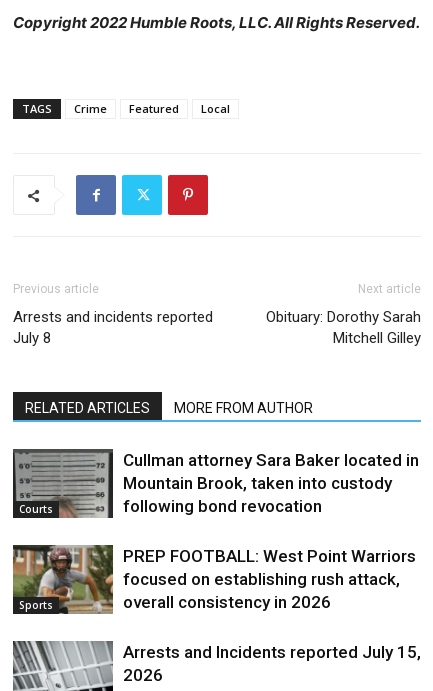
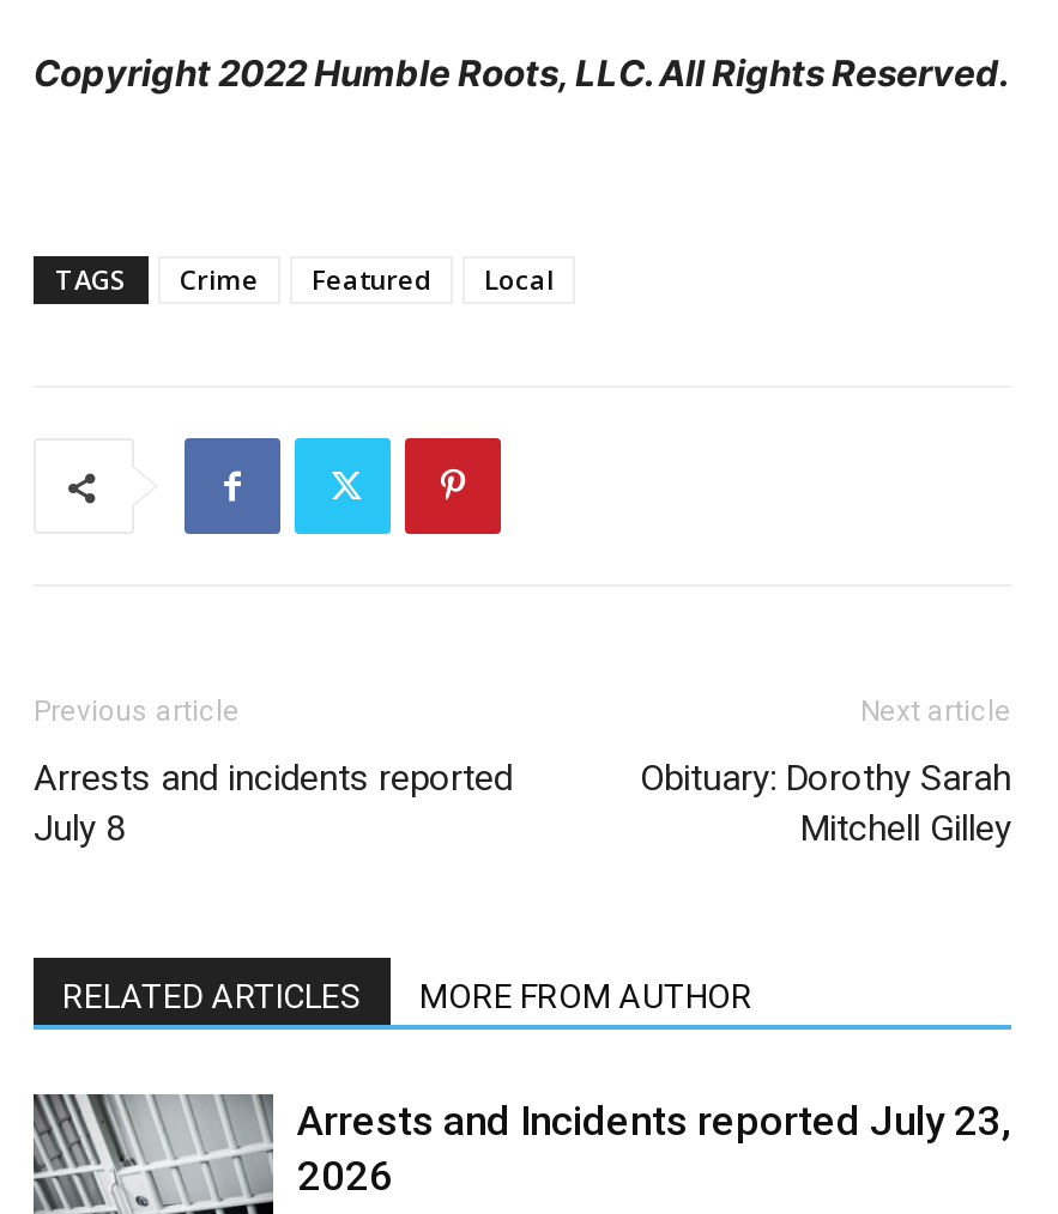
[13,449,109,519] [image] | Courts -> none
[123,450,419,516] Cullman attorney Sara Baker located in | Mountain Brook, taken into custody | following bond revocation -> none
[12,544,109,615] [image] | Sports -> none
[123,546,416,612] PREP FOOTBALL: West Point Warriors | focused on establishing rush attack, | overall consistency in 2026 -> none
[123,642,421,662] Arrests and Incidents reported July 15, -> [297,1097,1011,1145] Arrests and Incidents reported July 23,

